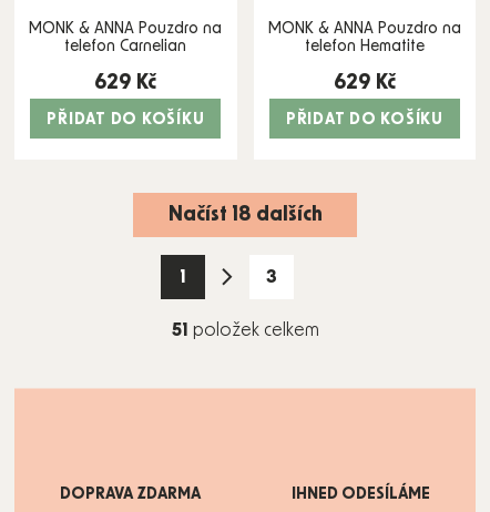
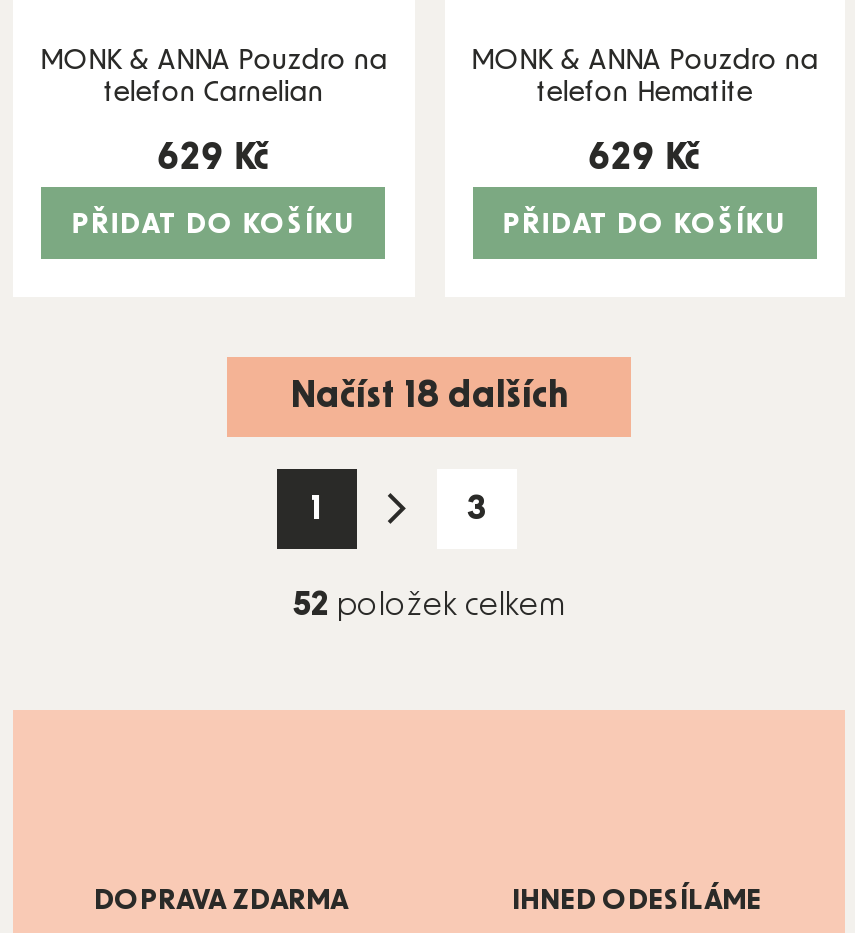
[171,322,319,339] 51 položek celkem -> [293,589,565,621] 52 položek celkem

